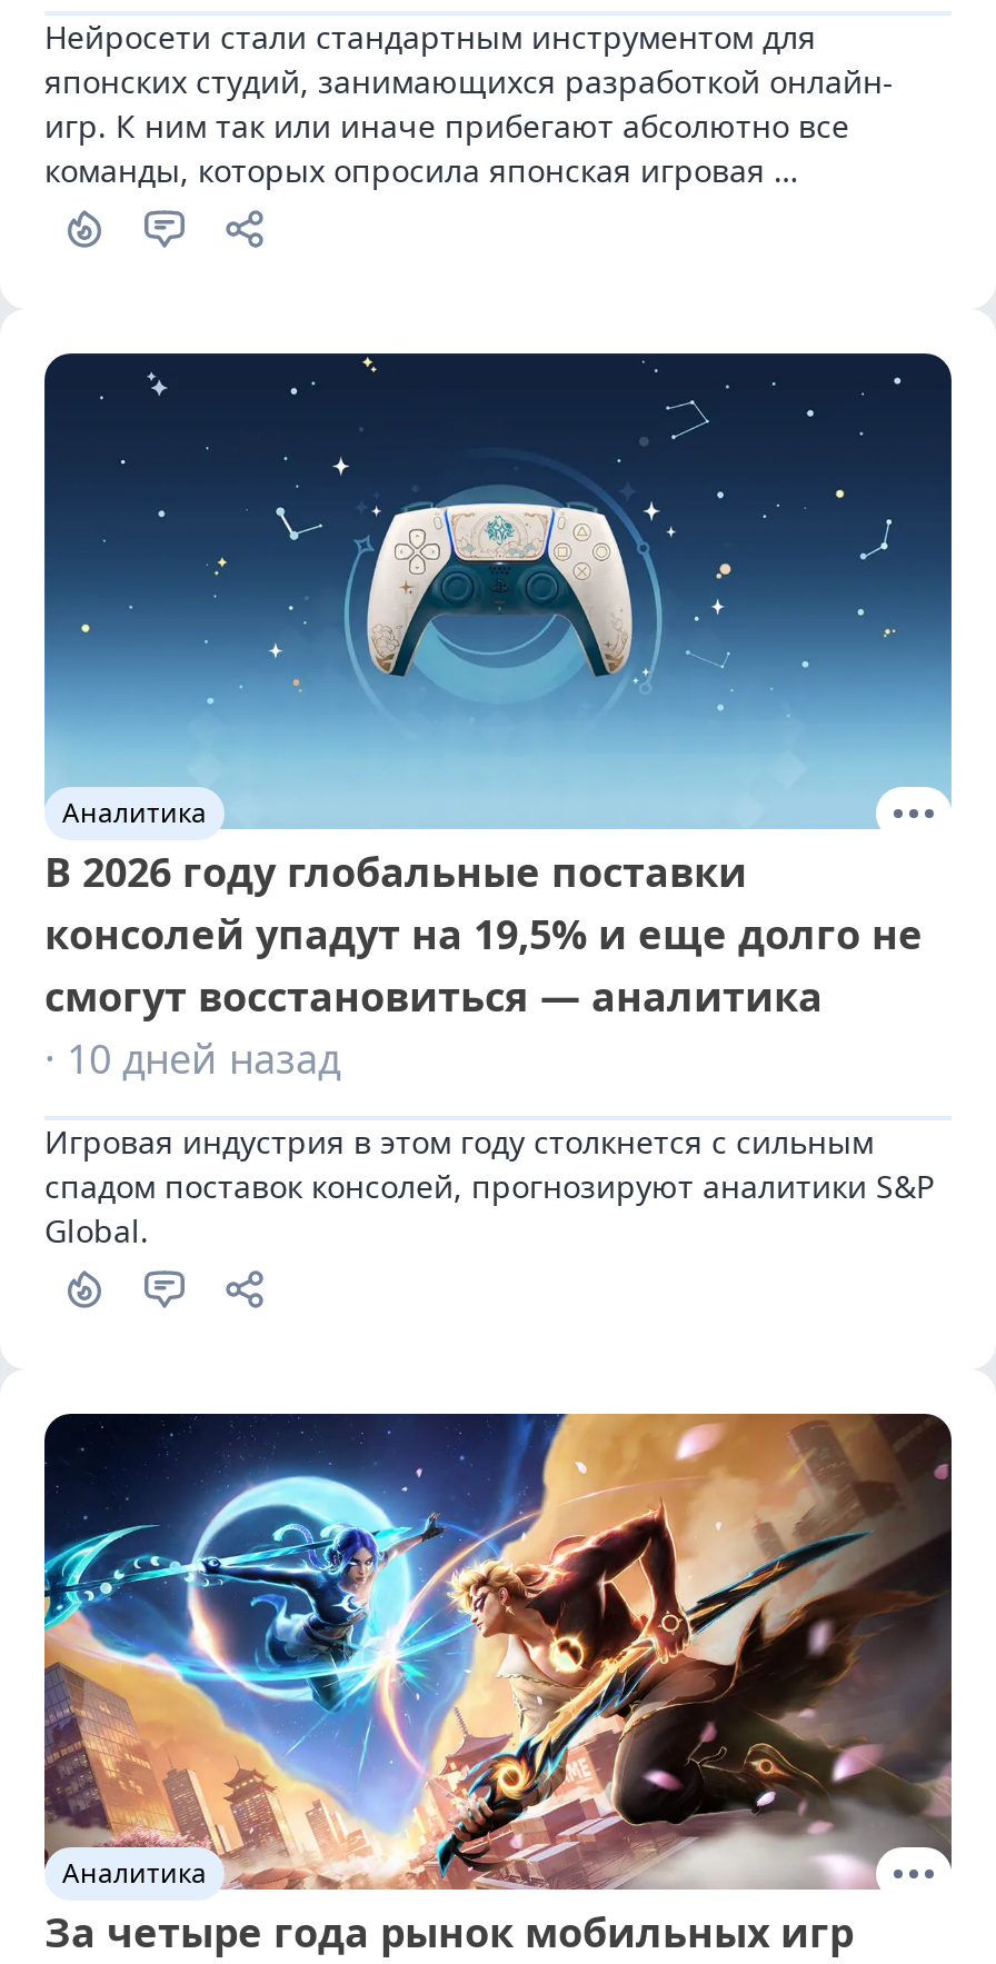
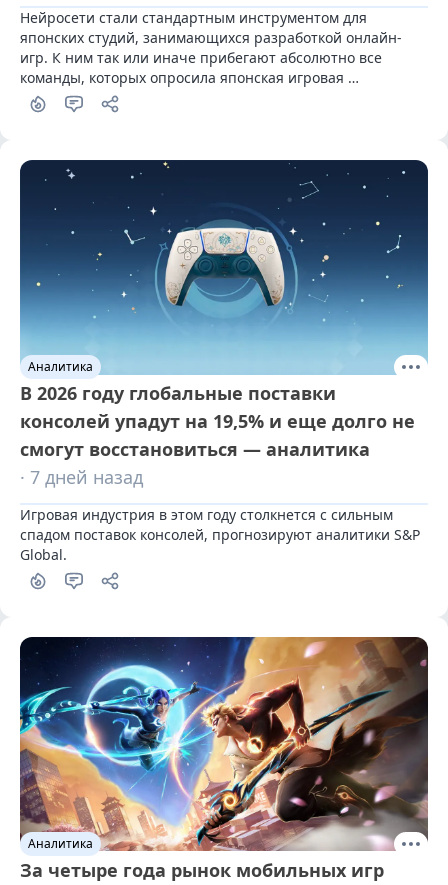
[44,1031,340,1084] · 10 дней назад -> [20,465,143,489] · 7 дней назад

